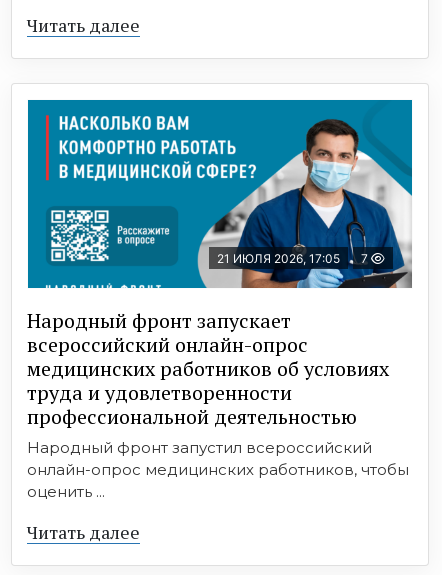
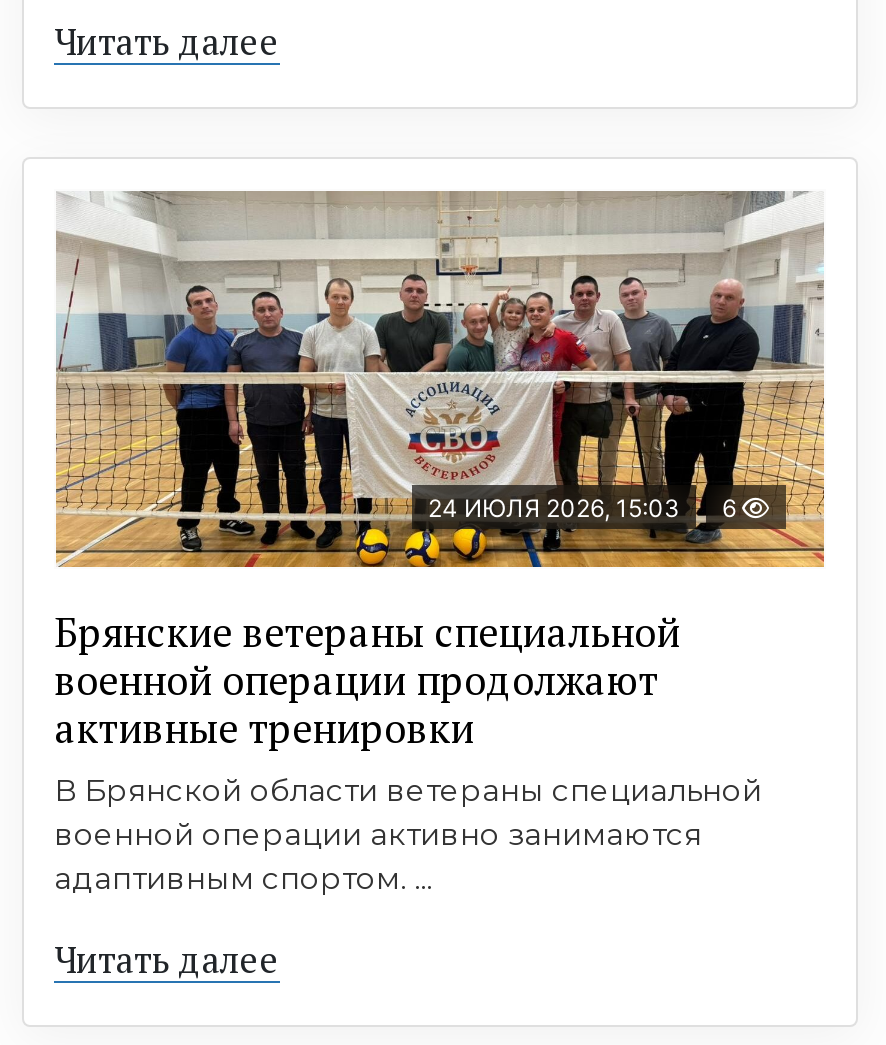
[27,99,413,289] [image] | 21 ИЮЛЯ 2026, 17:05 | 7 -> [54,189,826,569] [image] | 24 ИЮЛЯ 2026, 15:03 | 6
[27,307,409,501] Народный фронт запускает | всероссийский онлайн-опрос | медицинских работников об условиях | труда и удовлетворенности | профессиональной деятельностью | Народный фронт запустил всероссийский | онлайн-опрос медицинских работников, чтобы | оценить ... -> [54,605,762,897] Брянские ветераны специальной | военной операции продолжают | активные тренировки | В Брянской области ветераны специальной | военной операции активно занимаются | адаптивным спортом. ...

